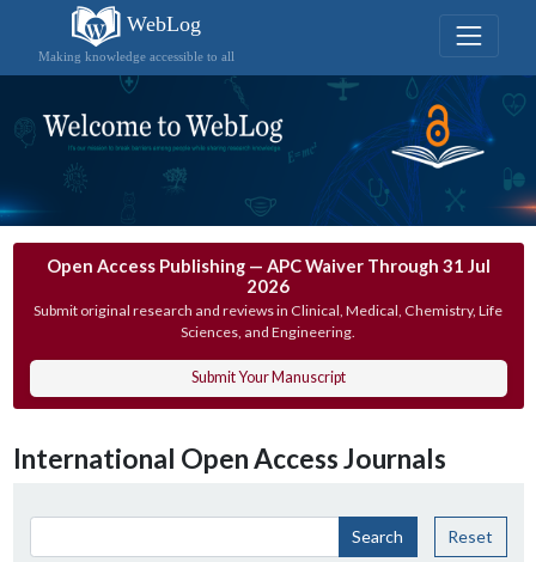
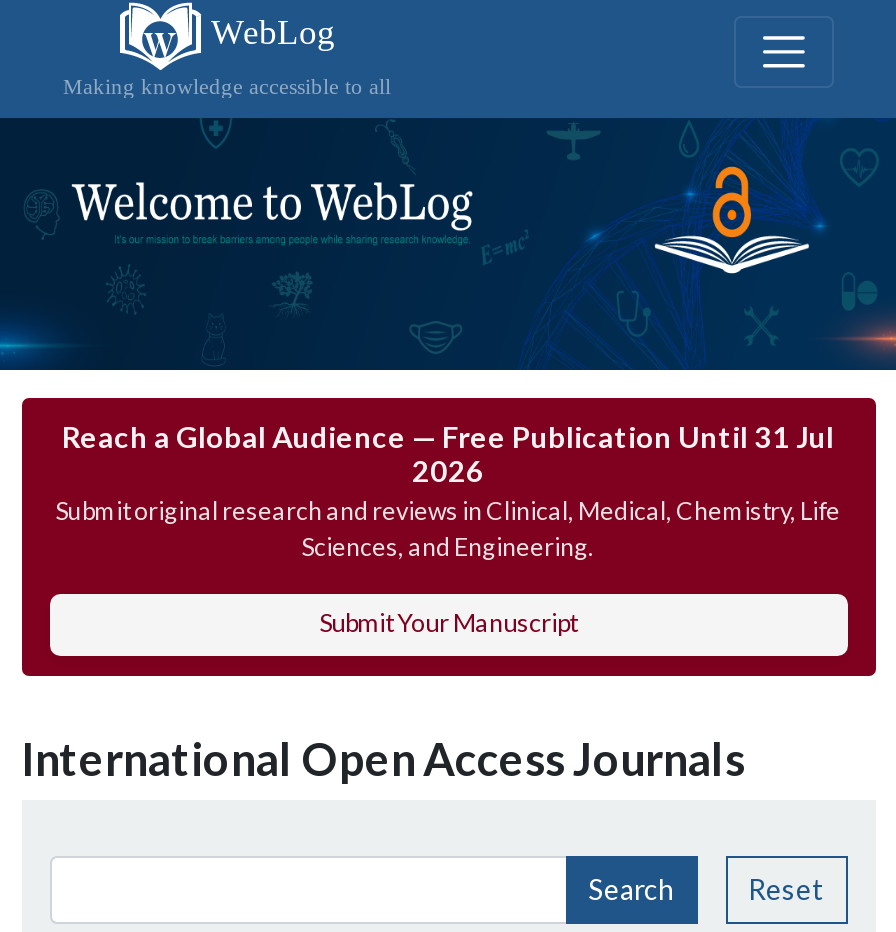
[46,254,490,276] Open Access Publishing — APC Waiver Through 31 Jul -> [62,417,834,453] Reach a Global Audience — Free Publication Until 31 Jul

